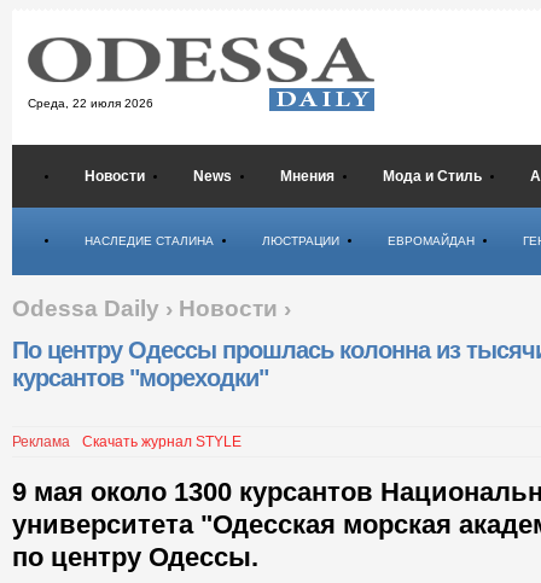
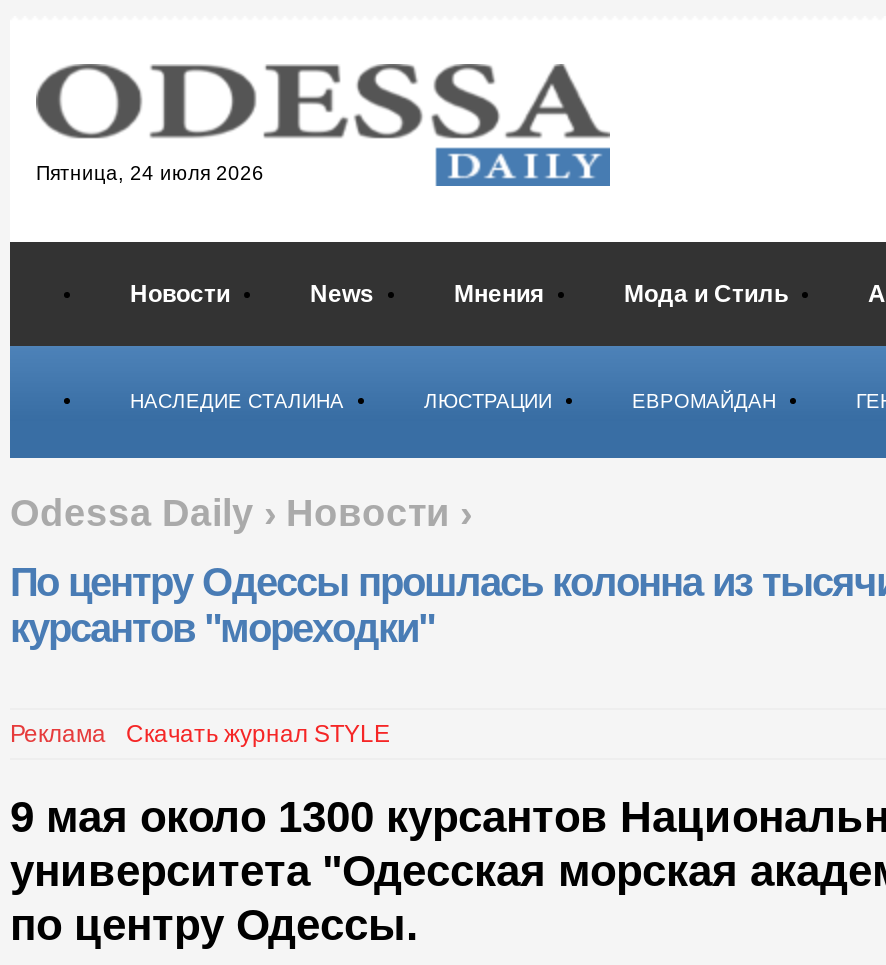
[28,97,153,110] Среда, 22 июля 2026 -> [36,162,264,184] Пятница, 24 июля 2026

